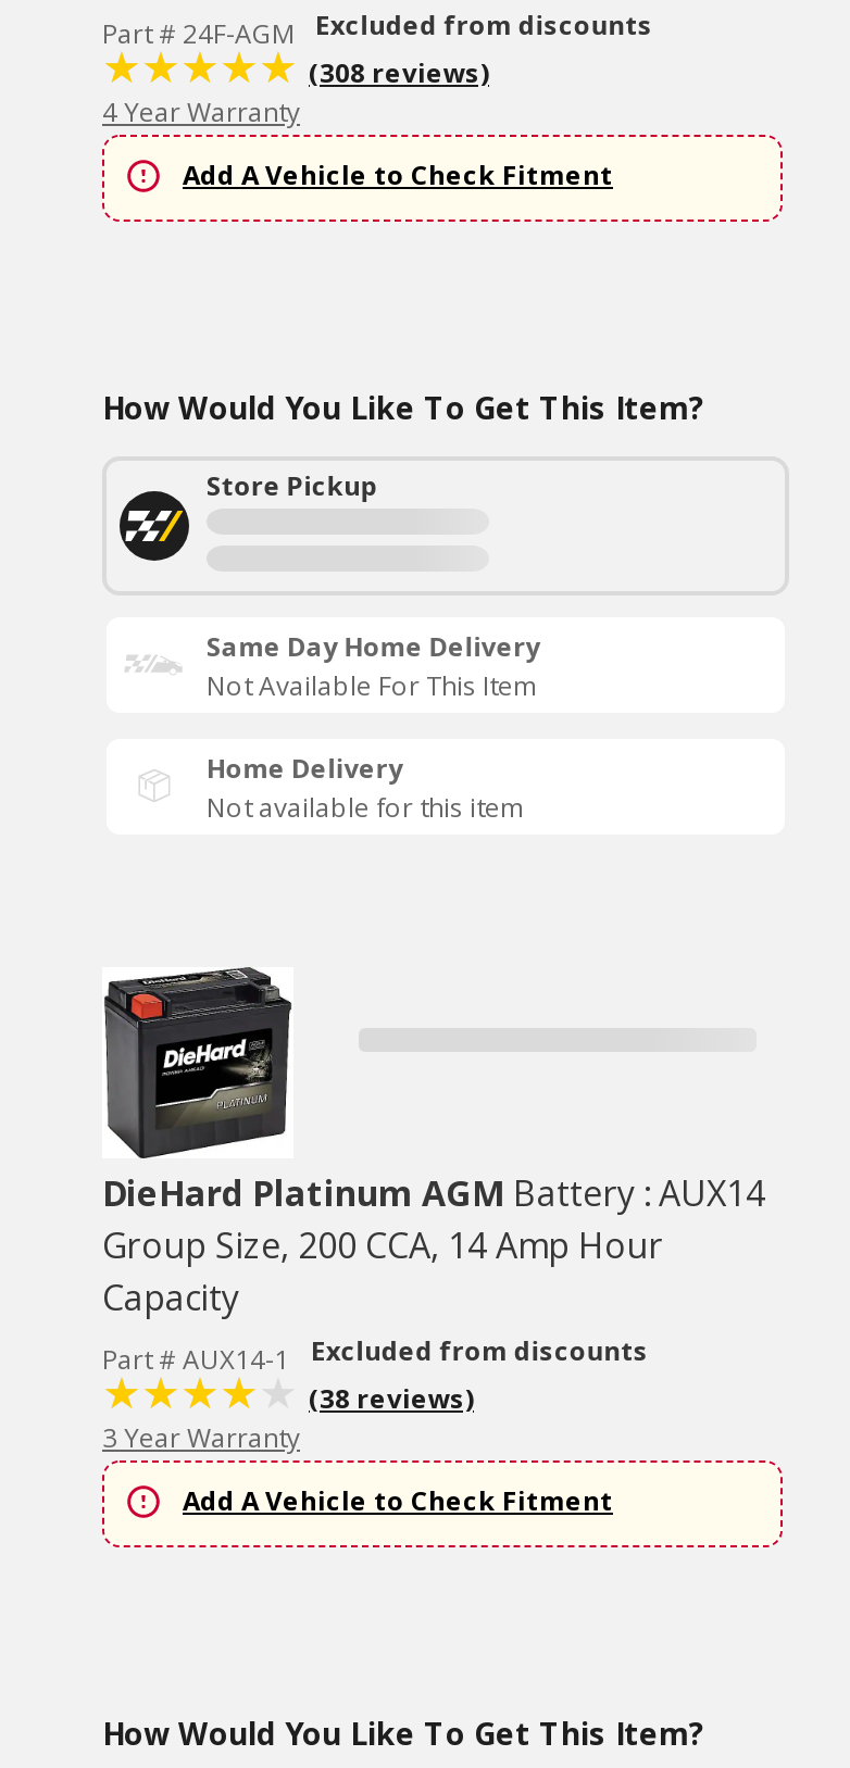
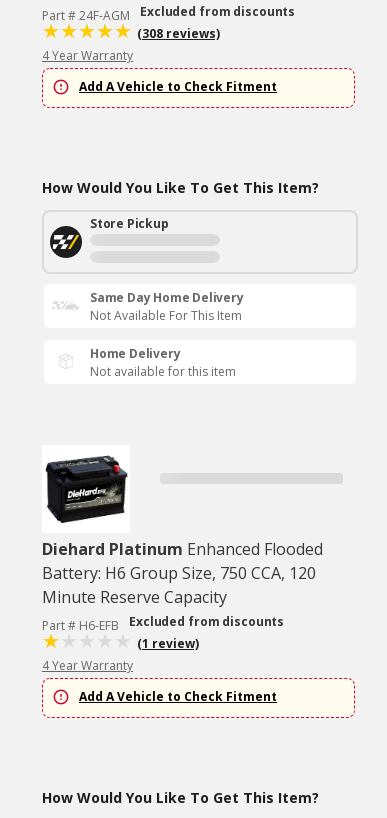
[102,965,765,1456] [image] | DieHard Platinum AGM Battery : AUX14 | Group Size, 200 CCA, 14 Amp Hour | Capacity | Part # AUX14-1 Excluded from discounts | (38 reviews) | 3 Year Warranty -> [42,451,323,674] [image] | Diehard Platinum Enhanced Flooded | Battery: H6 Group Size, 750 CCA, 120 | Minute Reserve Capacity | Part # H6-EFB Excluded from discounts | (1 review) | 4 Year Warranty

